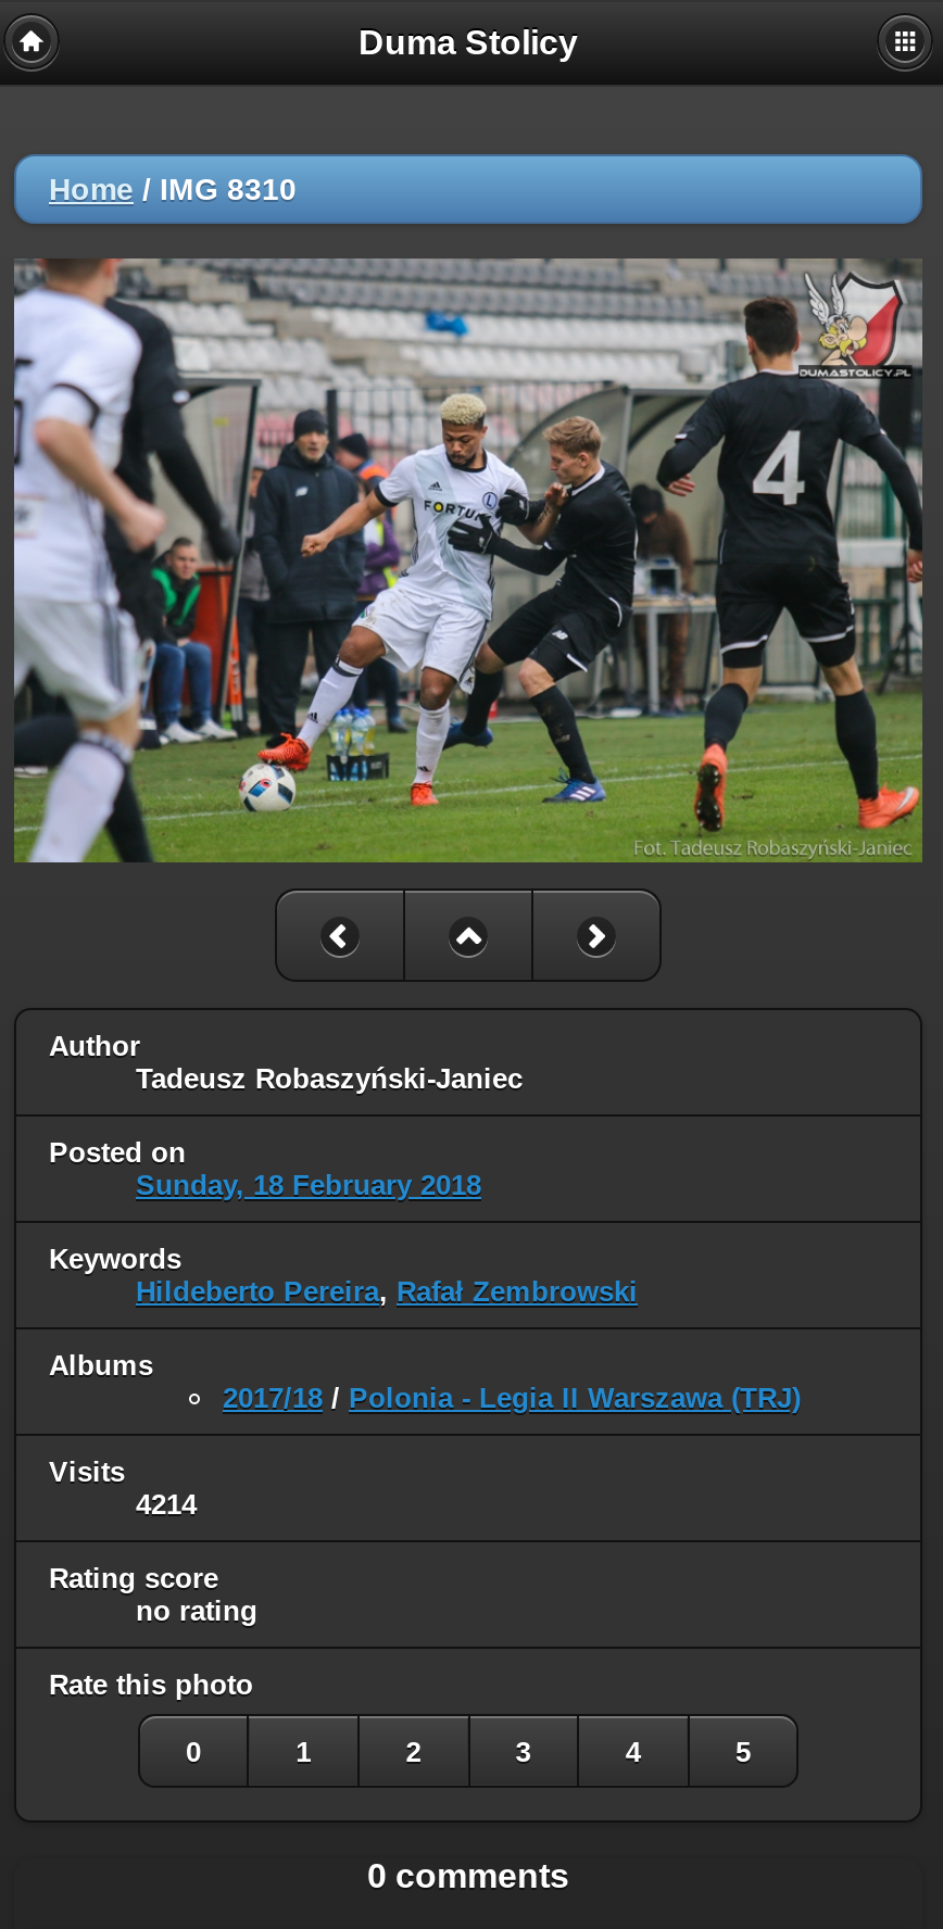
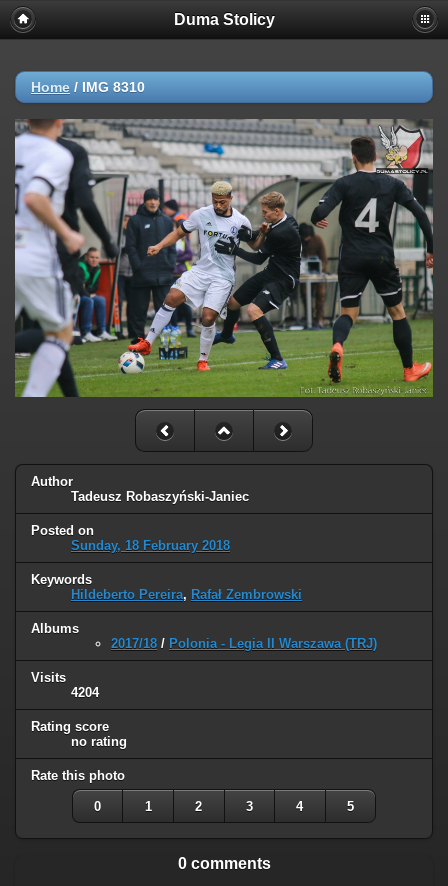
[136,1488,197,1521] 4214 -> [71,685,99,700] 4204

